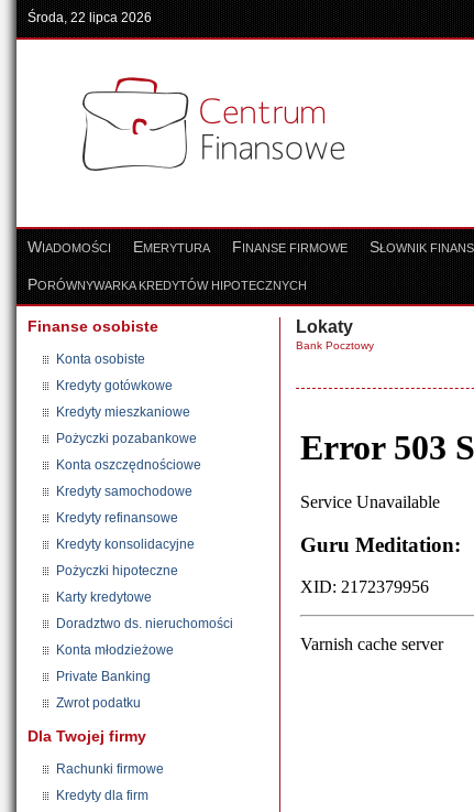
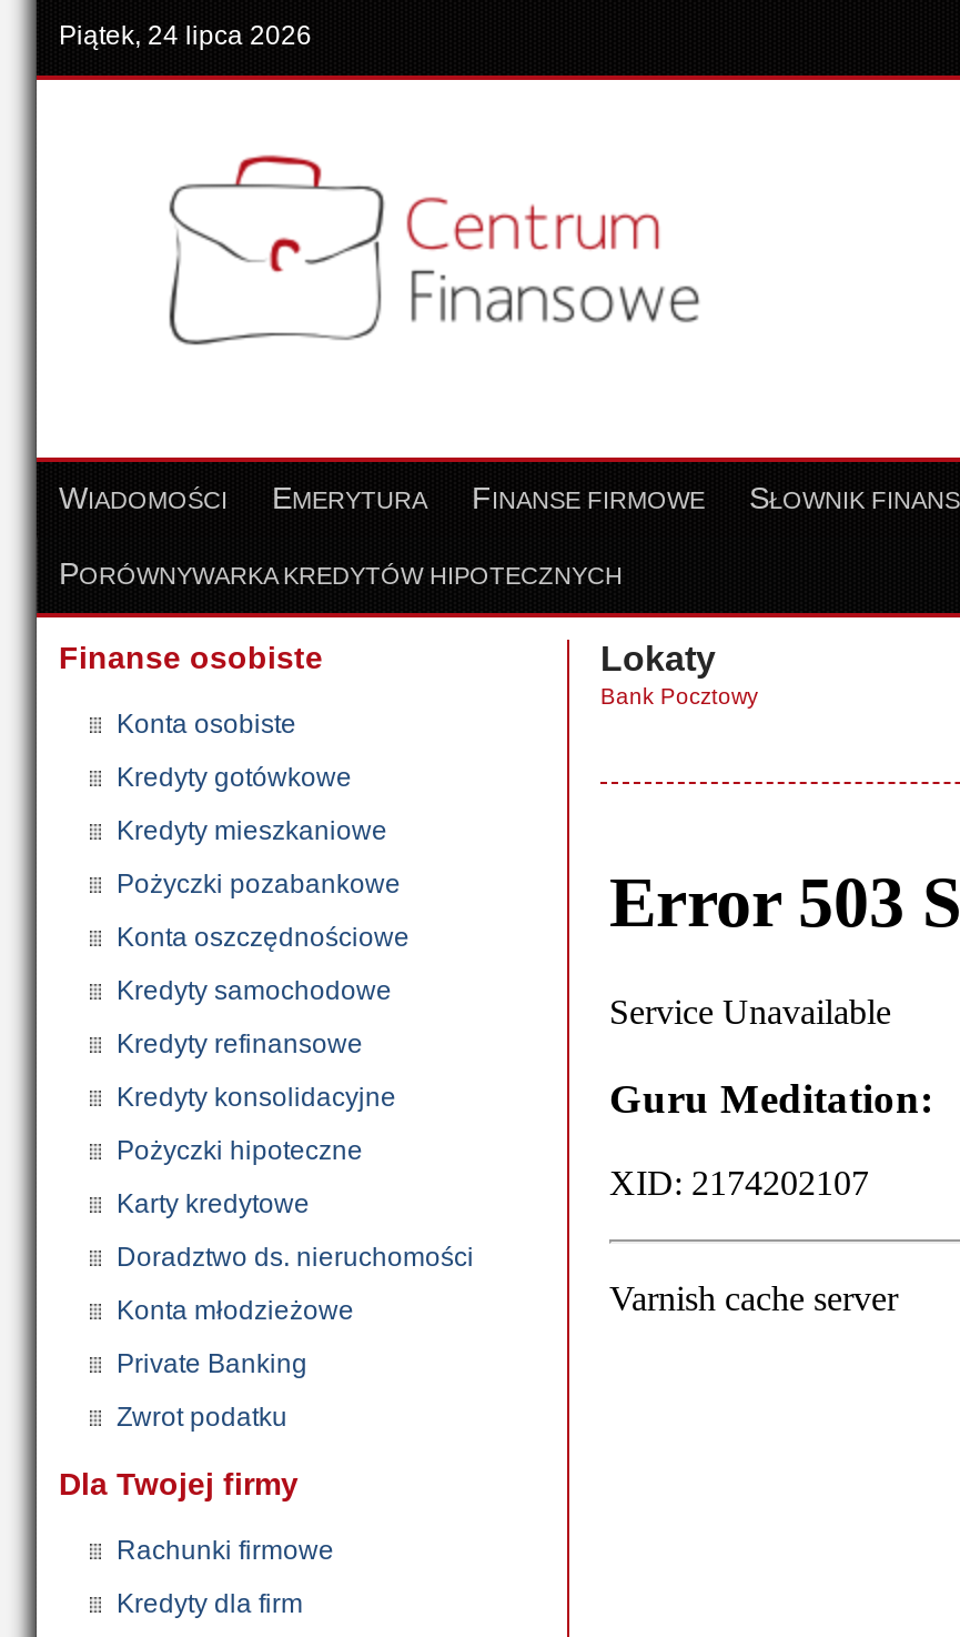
[27,10,152,25] Środa, 22 lipca 2026 -> [59,20,312,51] Piątek, 24 lipca 2026

